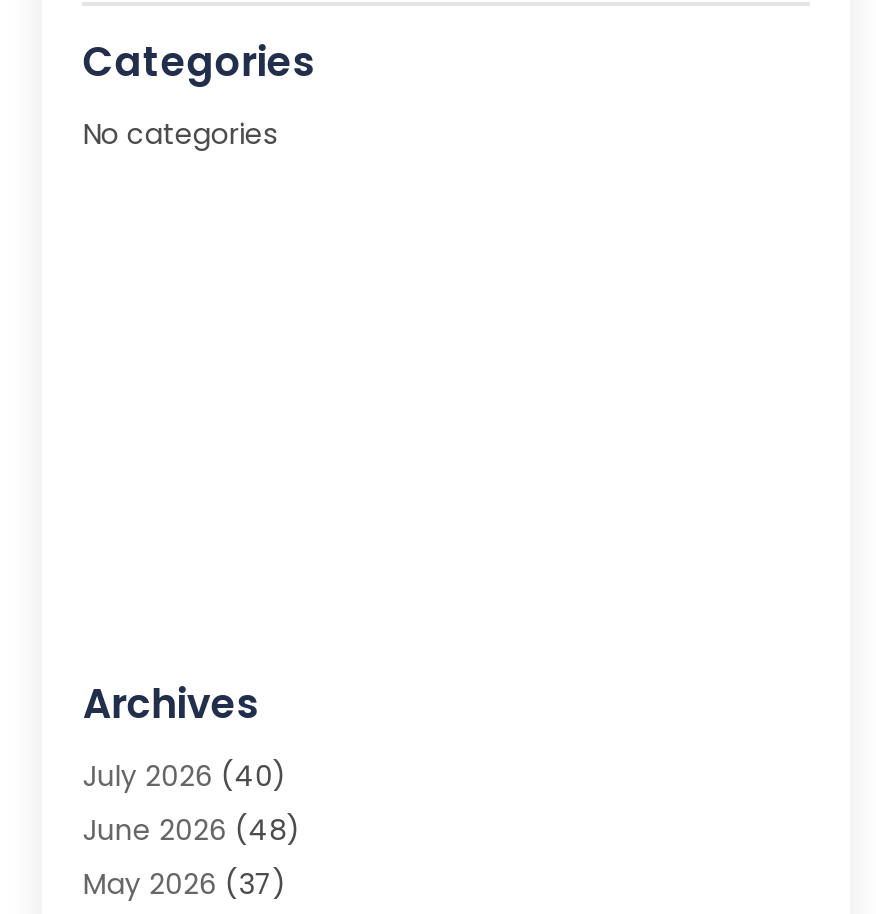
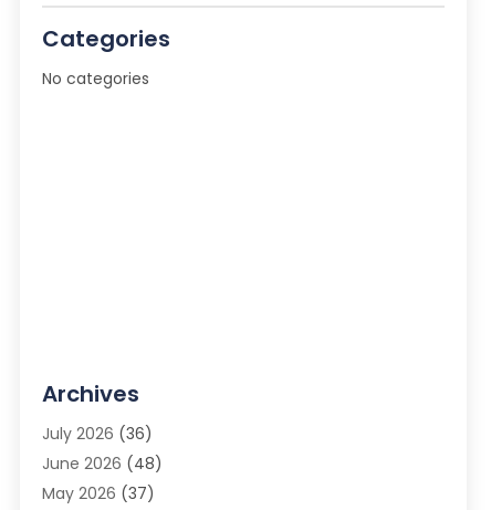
[83,757,287,797] July 2026 (40) -> [42,423,153,445] July 2026 (36)

